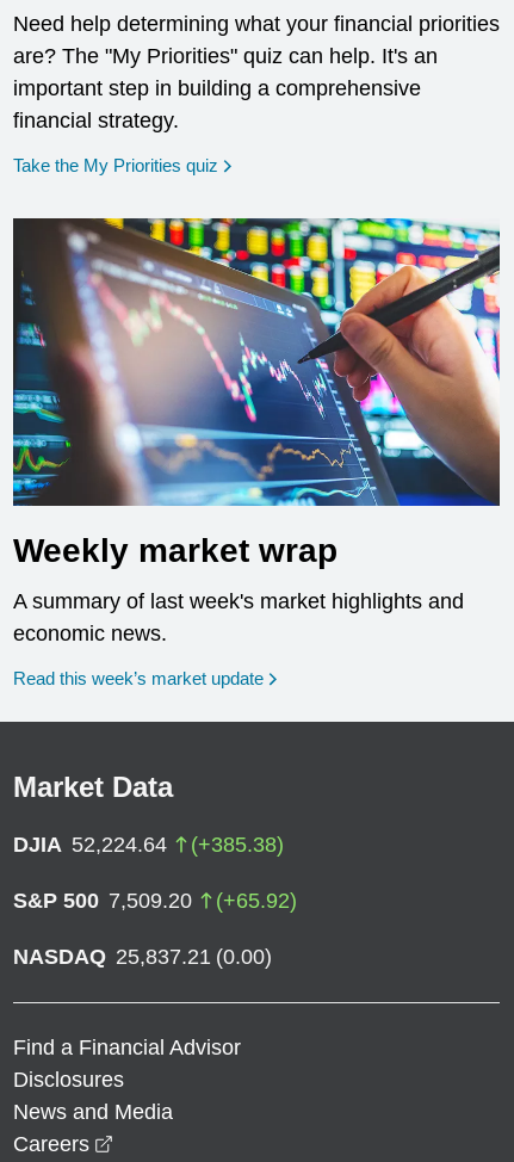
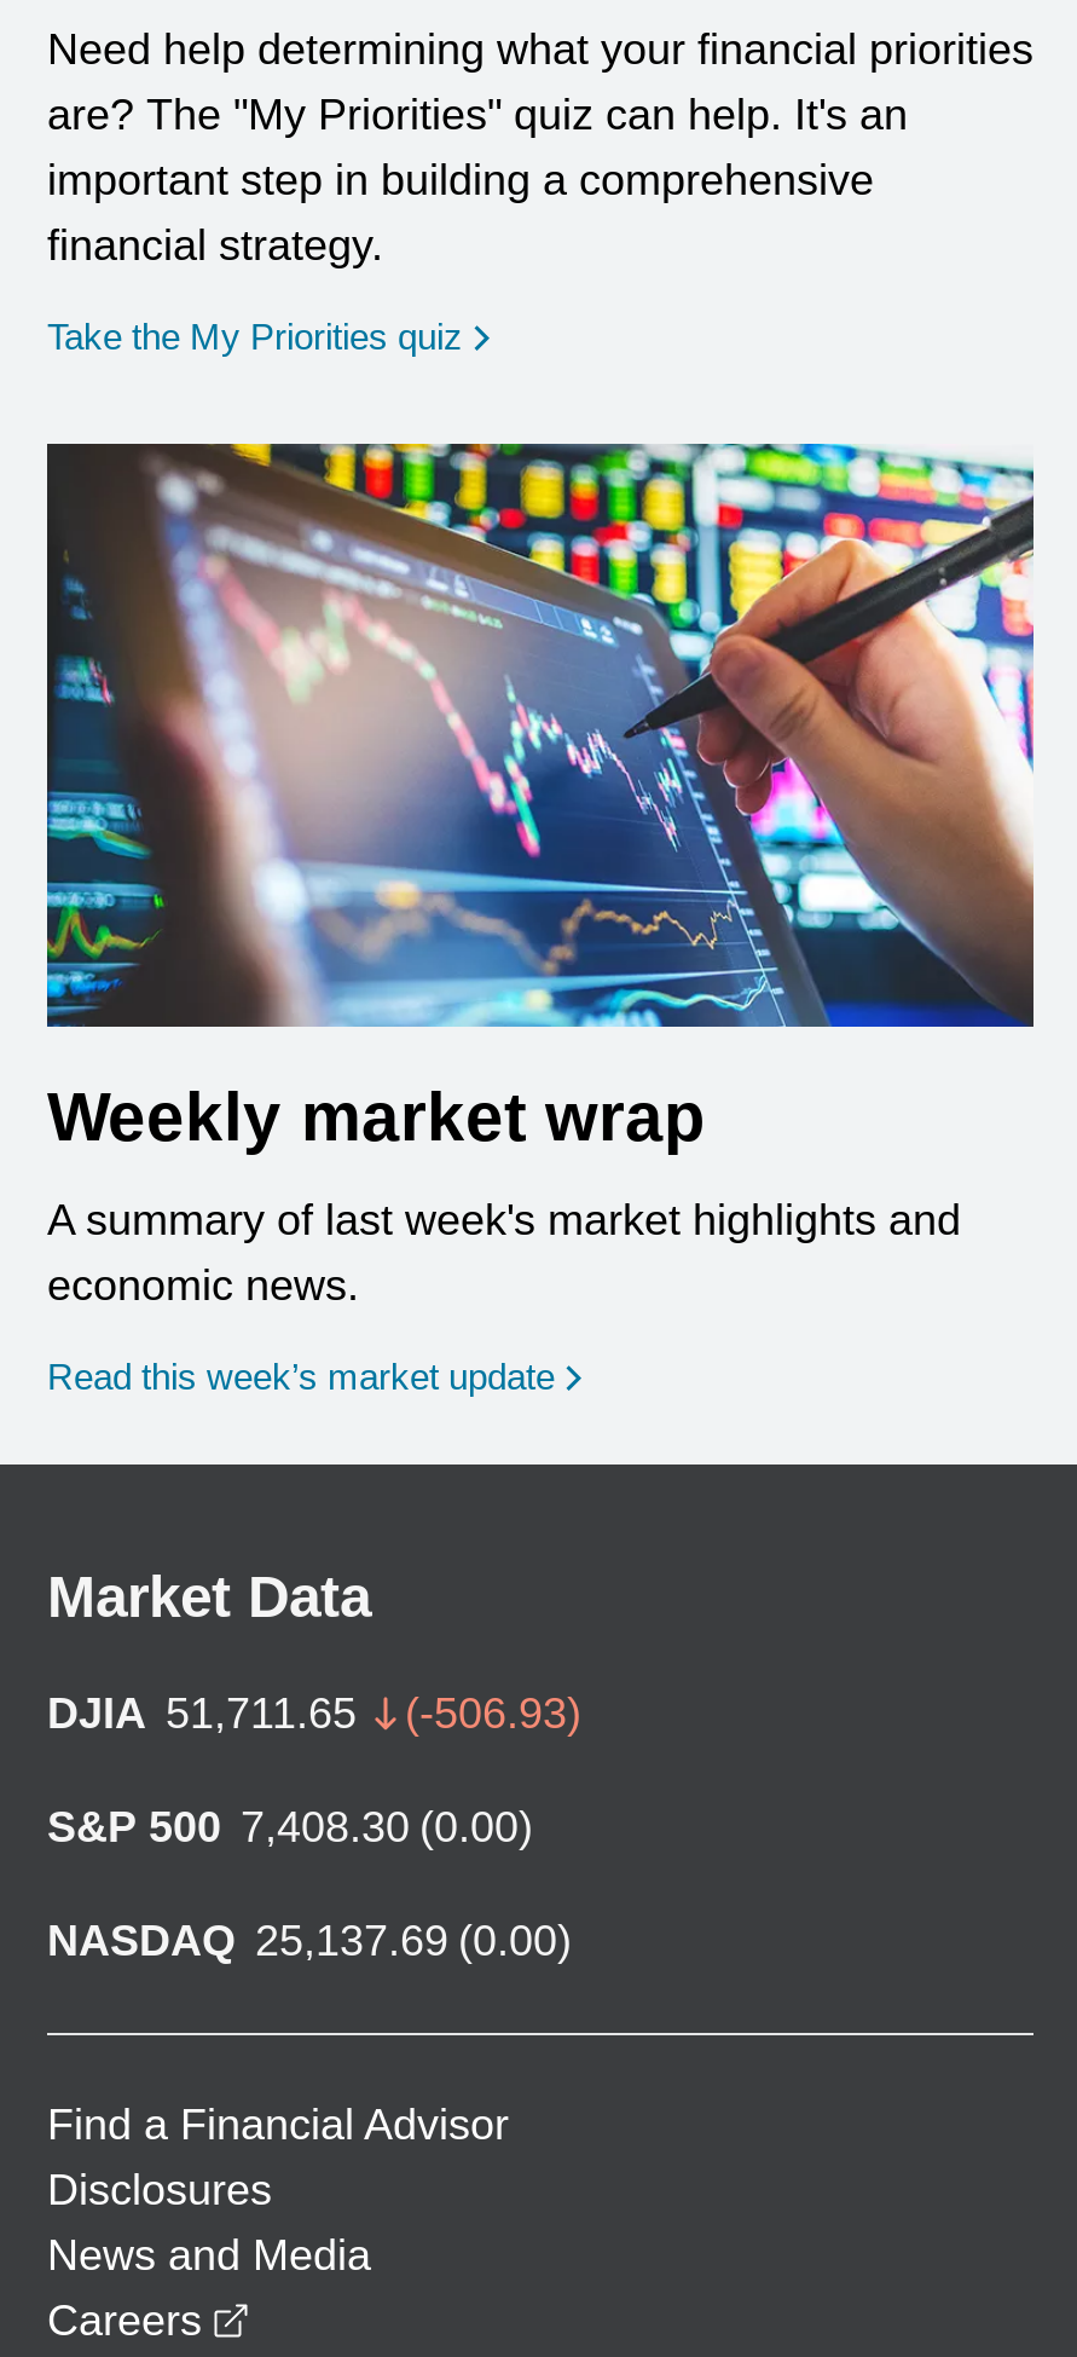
[13,832,284,856] DJIA 52,224.64 | (+385.38) -> [47,1689,581,1737] DJIA 51,711.65 | (-506.93)
[13,889,297,912] S&P 500 7,509.20 | (+65.92) -> [47,1803,533,1851] S&P 500 7,408.30 (0.00)
[13,945,272,968] NASDAQ 25,837.21 (0.00) -> [47,1916,572,1965] NASDAQ 25,137.69 (0.00)

